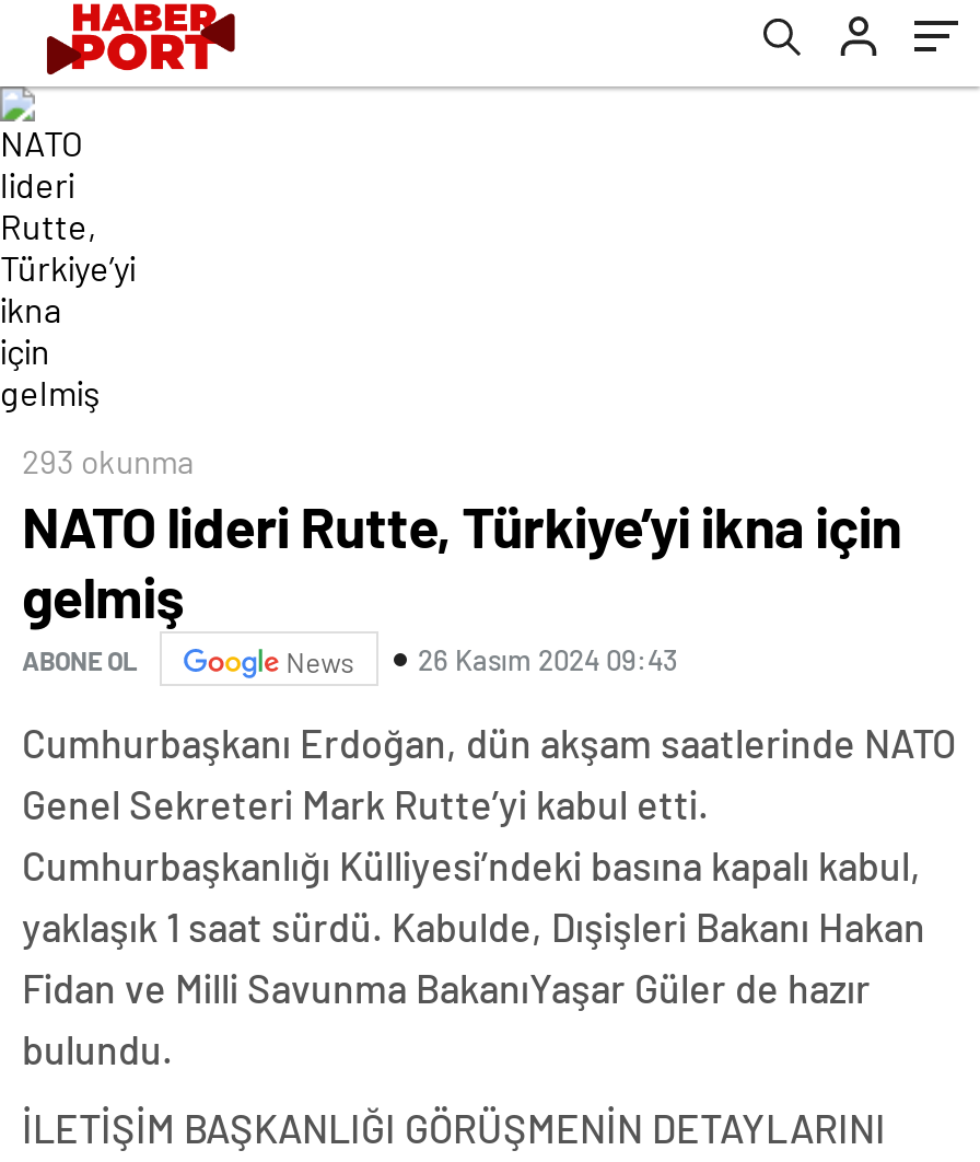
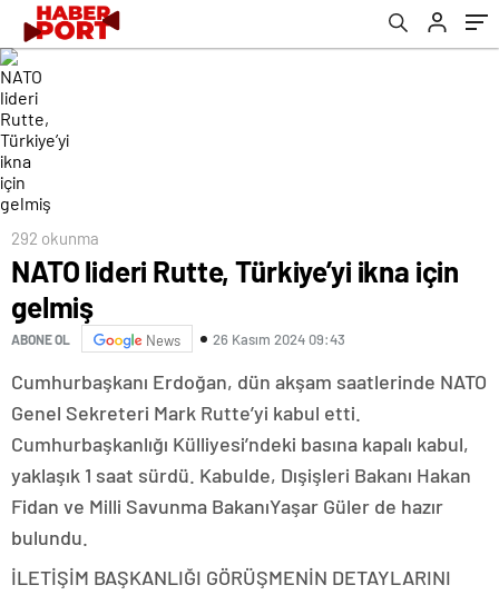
[22,441,195,480] 293 okunma -> [11,228,99,248] 292 okunma

